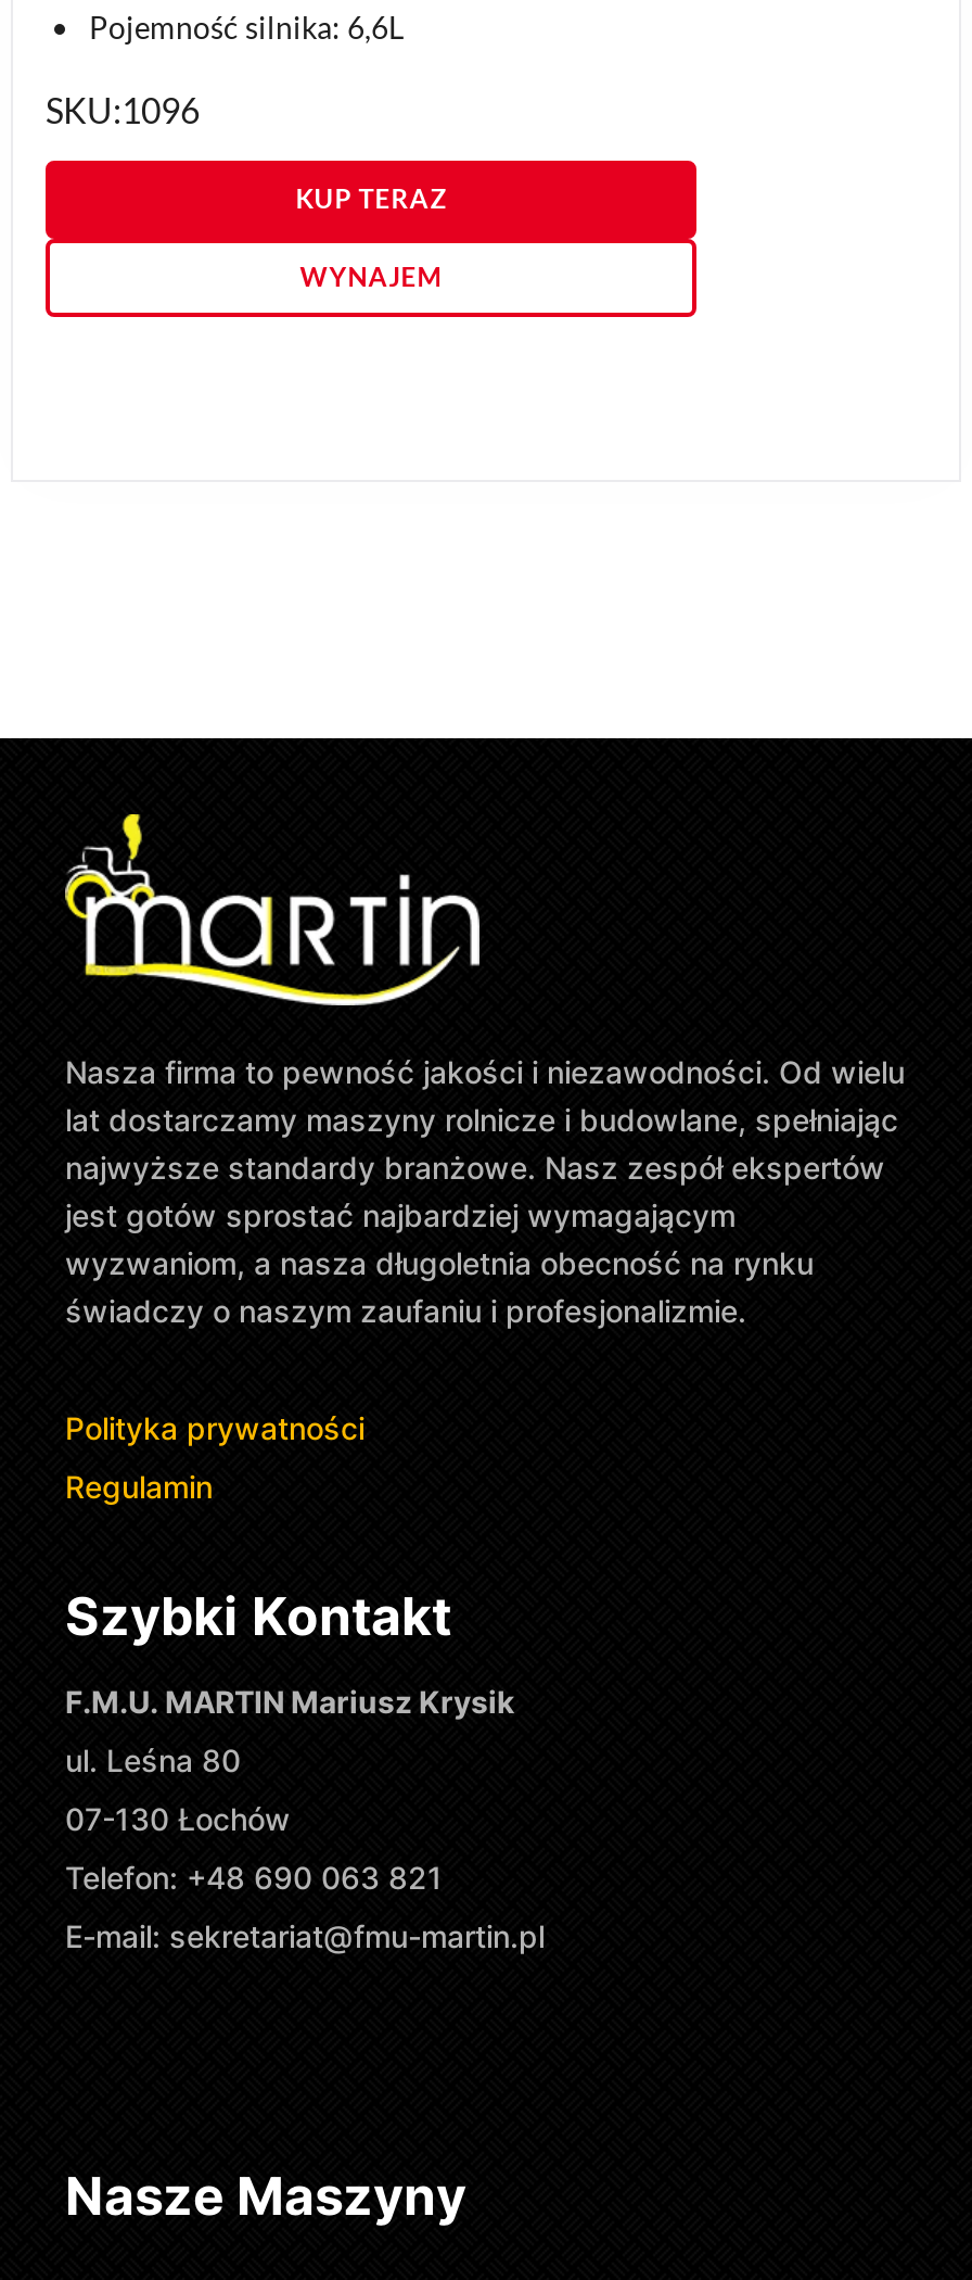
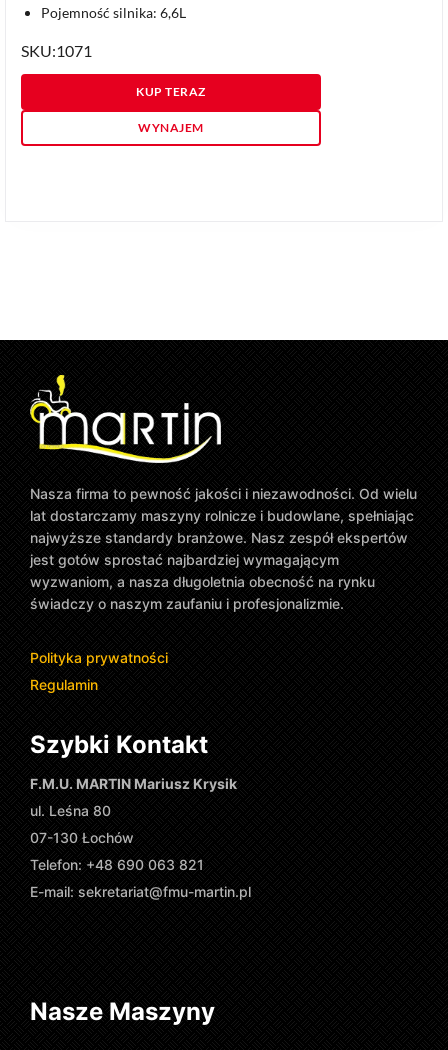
[46,89,200,131] SKU:1096 -> [21,41,92,60] SKU:1071

